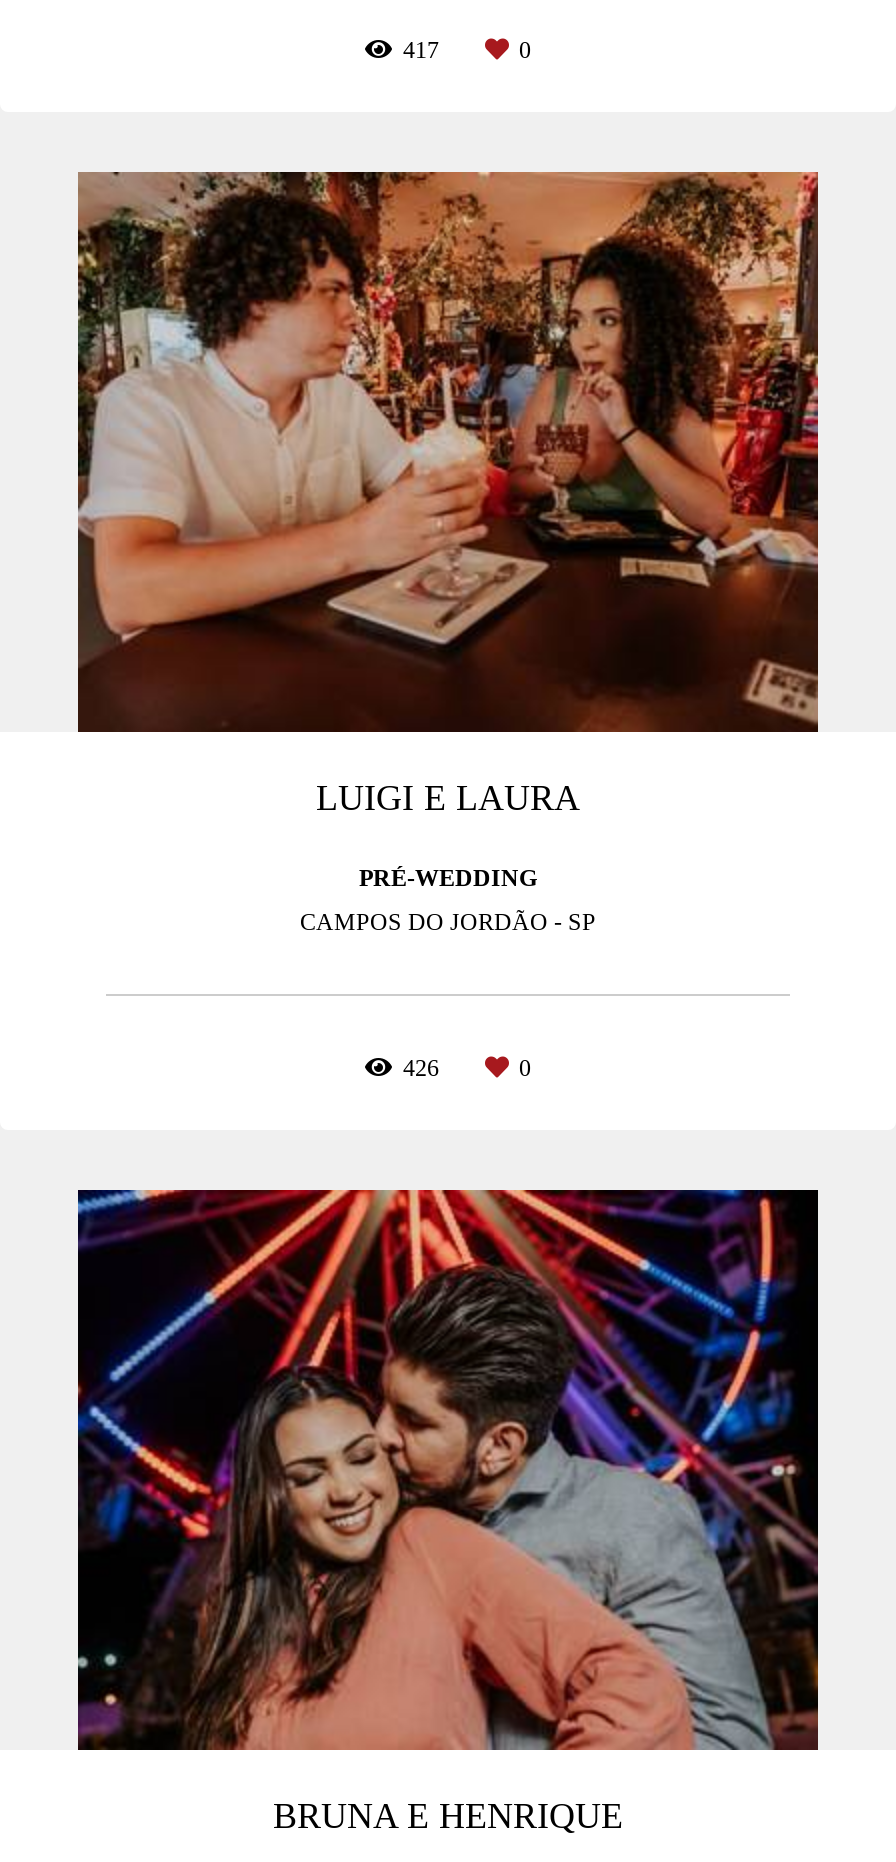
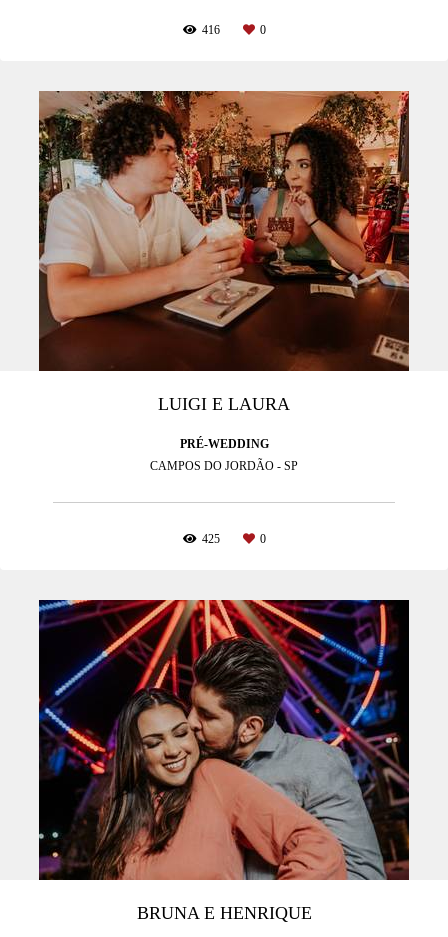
[403,36,439,64] 417 -> [201,23,219,37] 416
[403,1054,439,1082] 426 -> [201,532,219,546] 425

